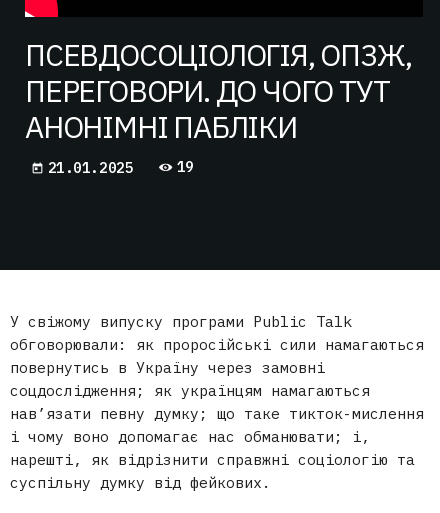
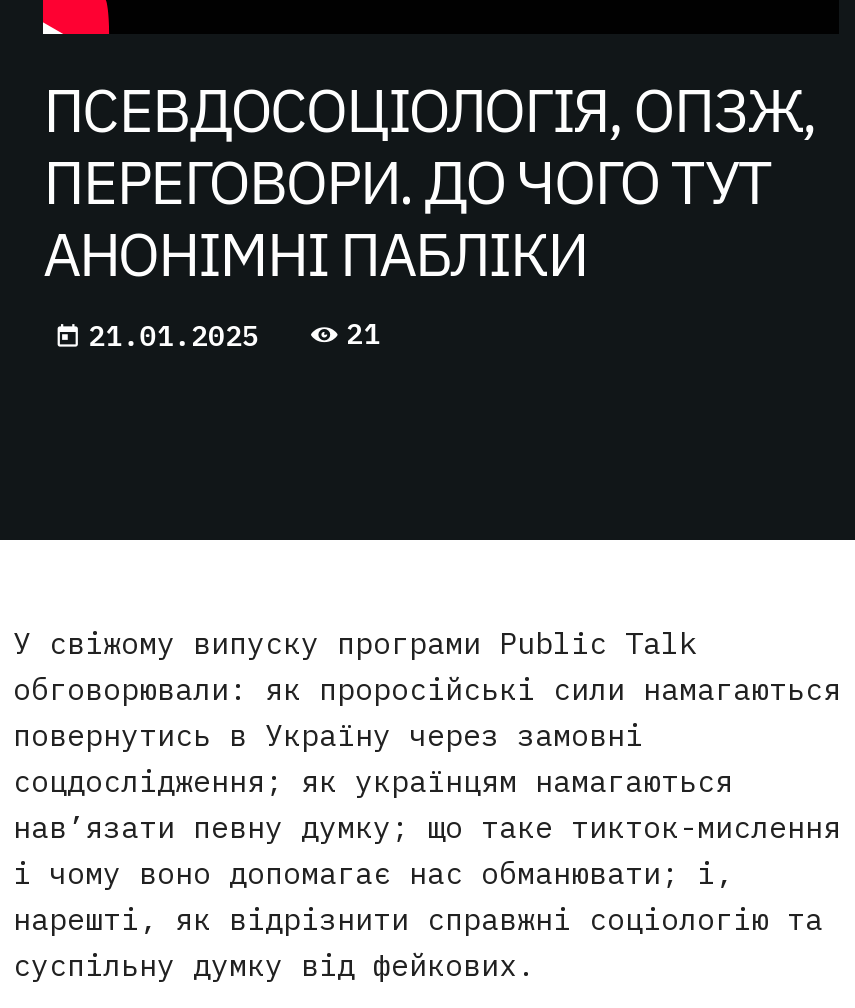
[176,158,194,176] 19 -> [346,316,380,352] 21

